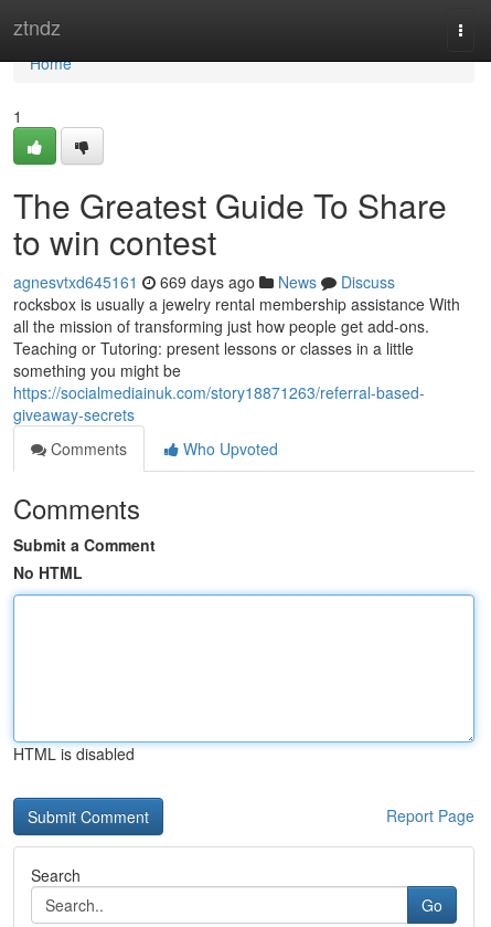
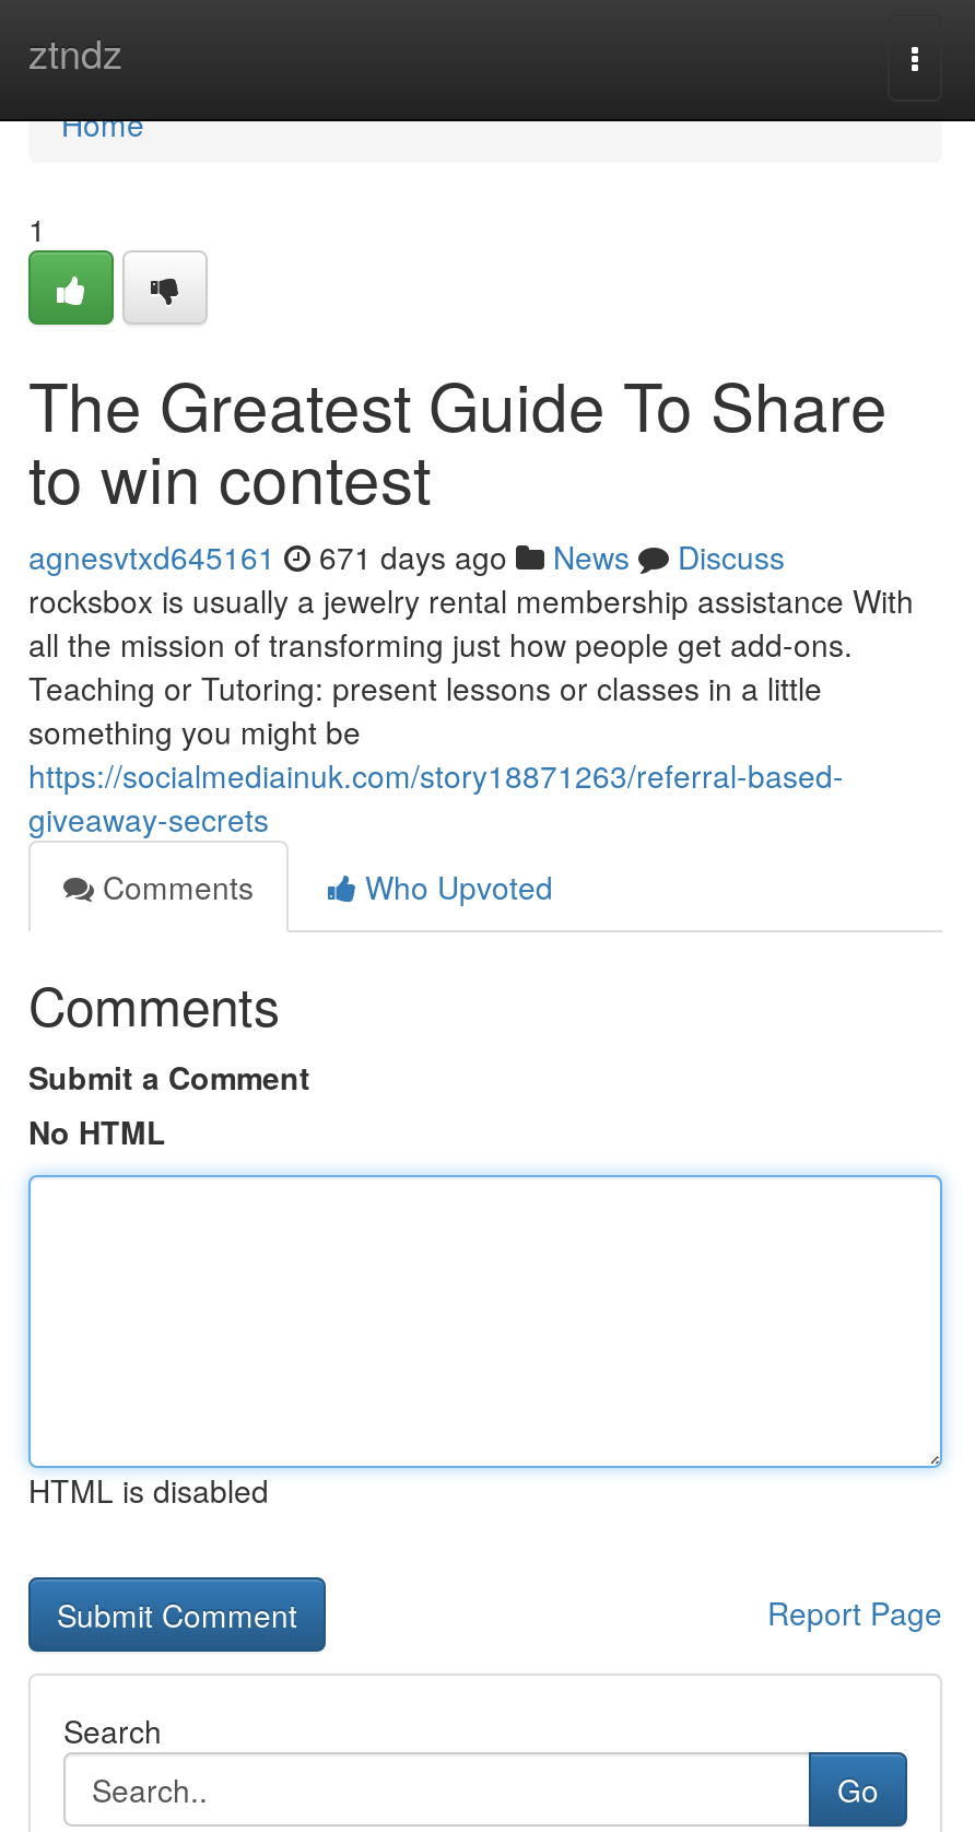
[13,271,395,293] agnesvtxd645161 669 days ago News Discuss -> [28,535,785,578] agnesvtxd645161 671 days ago News Discuss

